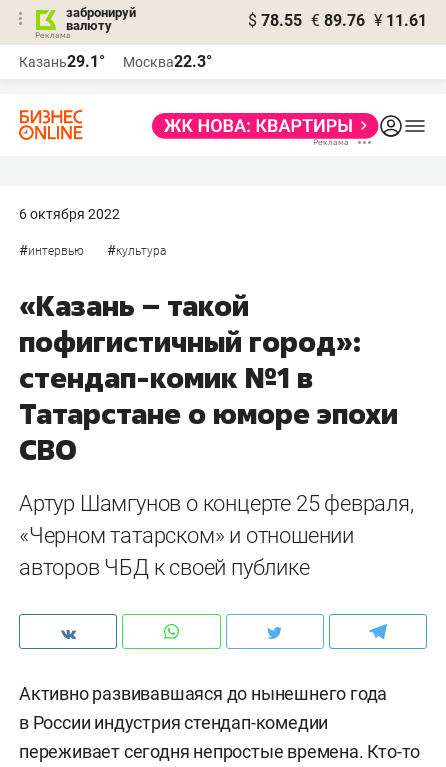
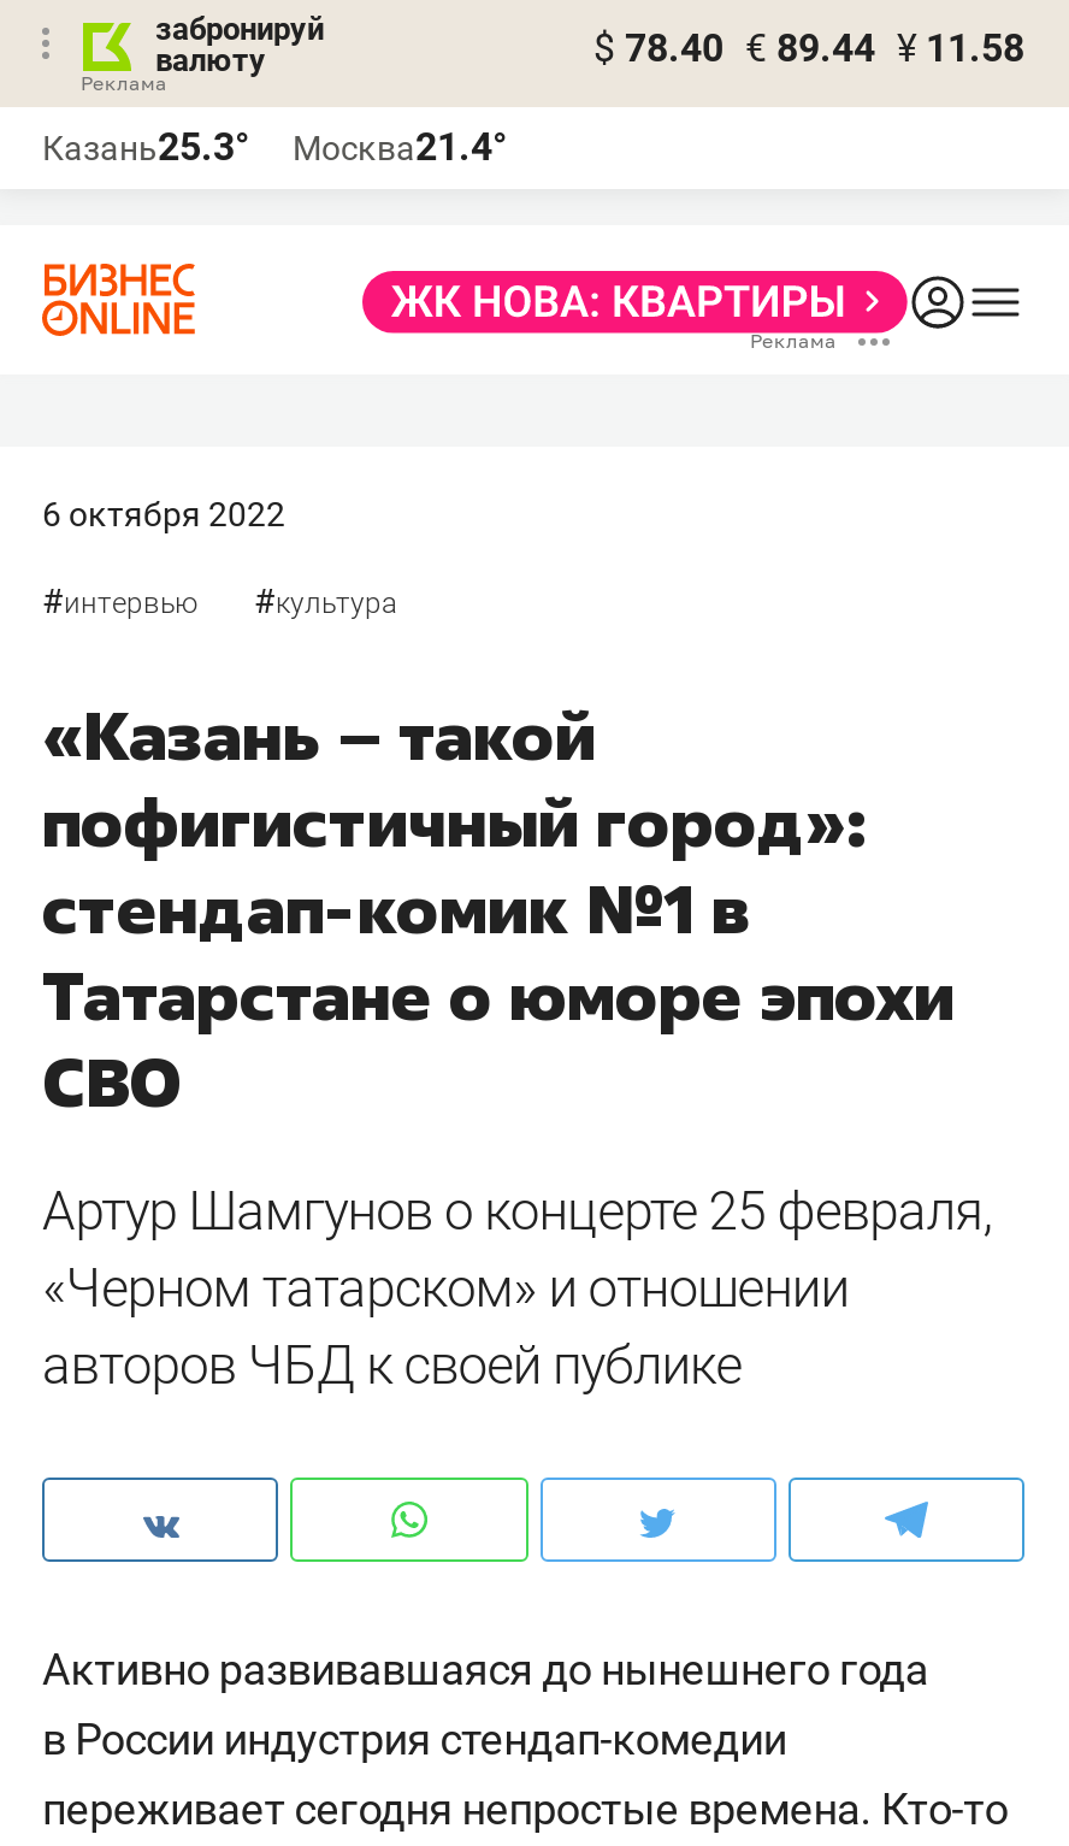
[248,11,427,30] $ 78.55 € 89.76 ¥ 11.61 -> [593,25,1024,71] $ 78.40 € 89.44 ¥ 11.58
[19,52,105,71] Казань29.1° -> [42,124,249,170] Казань25.3°
[123,52,212,71] Москва22.3° -> [293,124,507,170] Москва21.4°

